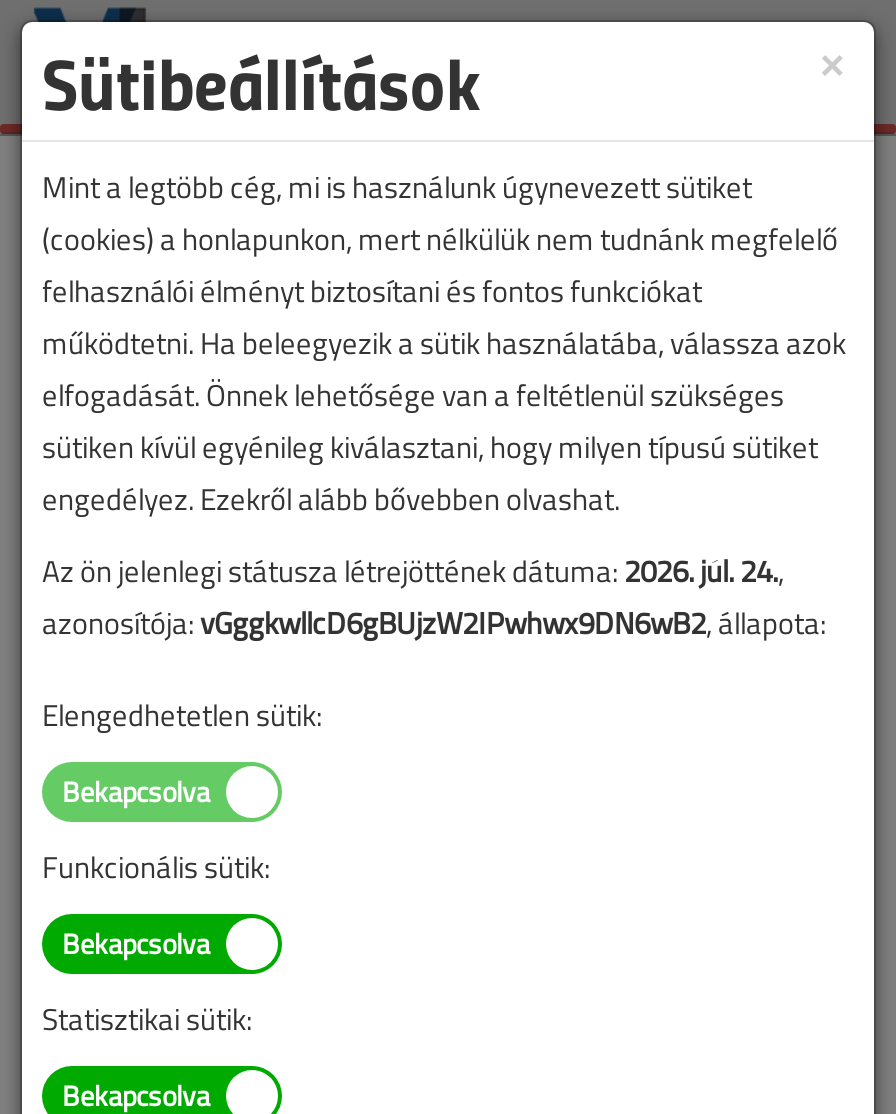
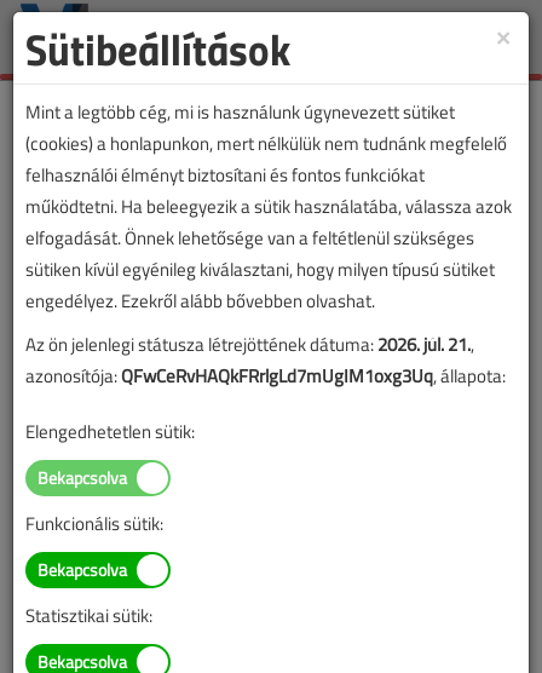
[42,550,784,592] Az ön jelenlegi státusza létrejöttének dátuma: 2026. júl. 24., -> [25,332,474,357] Az ön jelenlegi státusza létrejöttének dátuma: 2026. júl. 21.,
[42,602,826,644] azonosítója: vGggkwllcD6gBUjzW2IPwhwx9DN6wB2, állapota: -> [25,363,506,389] azonosítója: QFwCeRvHAQkFRrlgLd7mUgIM1oxg3Uq, állapota:

